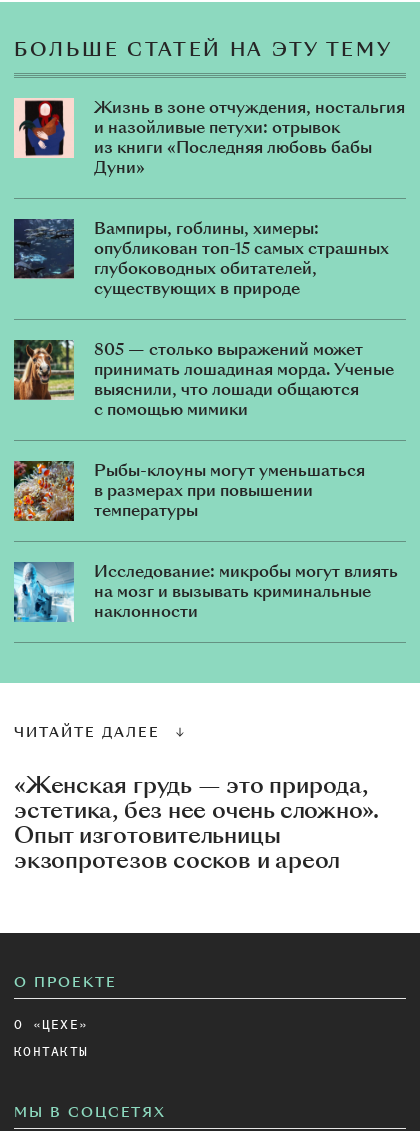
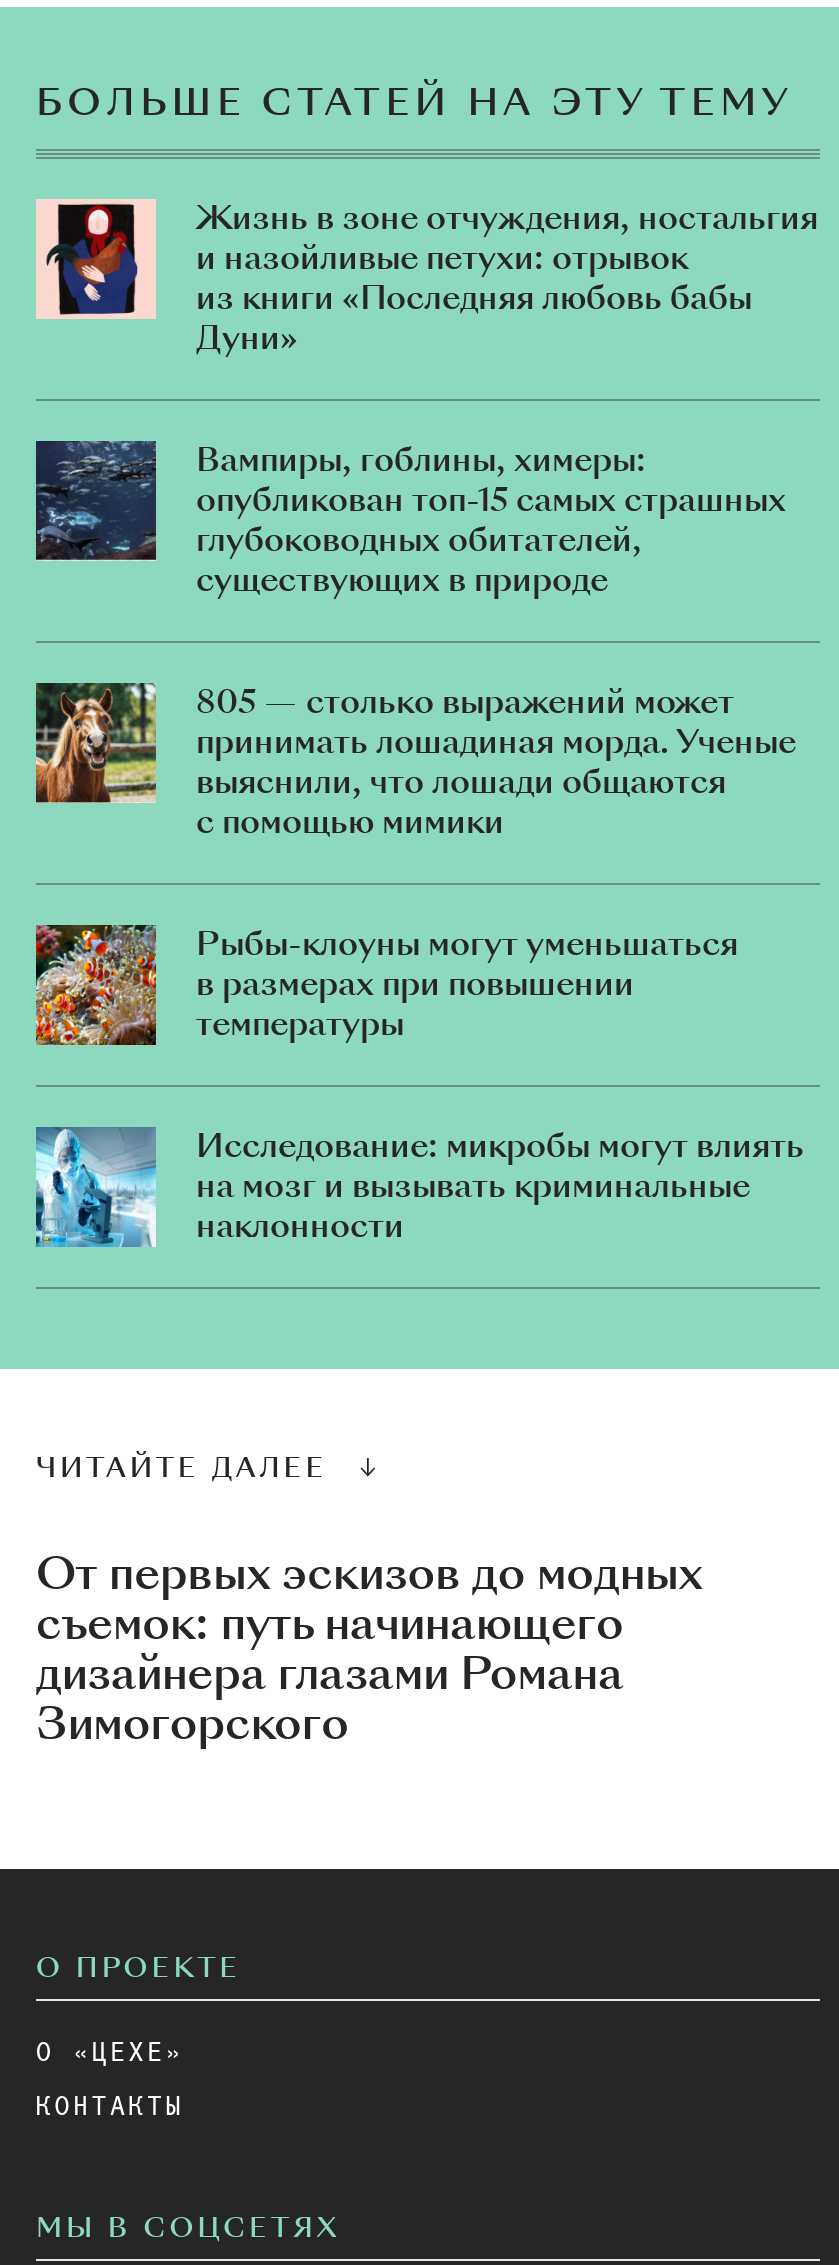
[14,769,379,876] «Женская грудь — это природа, | эстетика, без нее очень сложно». | Опыт изготовительницы | экзопротезов сосков и ареол -> [36,1541,702,1755] От первых эскизов до модных | съемок: путь начинающего | дизайнера глазами Романа | Зимогорского

